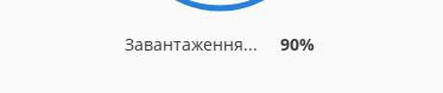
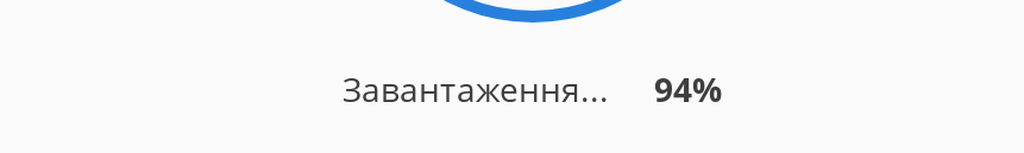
[125,32,315,55] Завантаження... 90% -> [343,65,723,110] Завантаження... 94%

